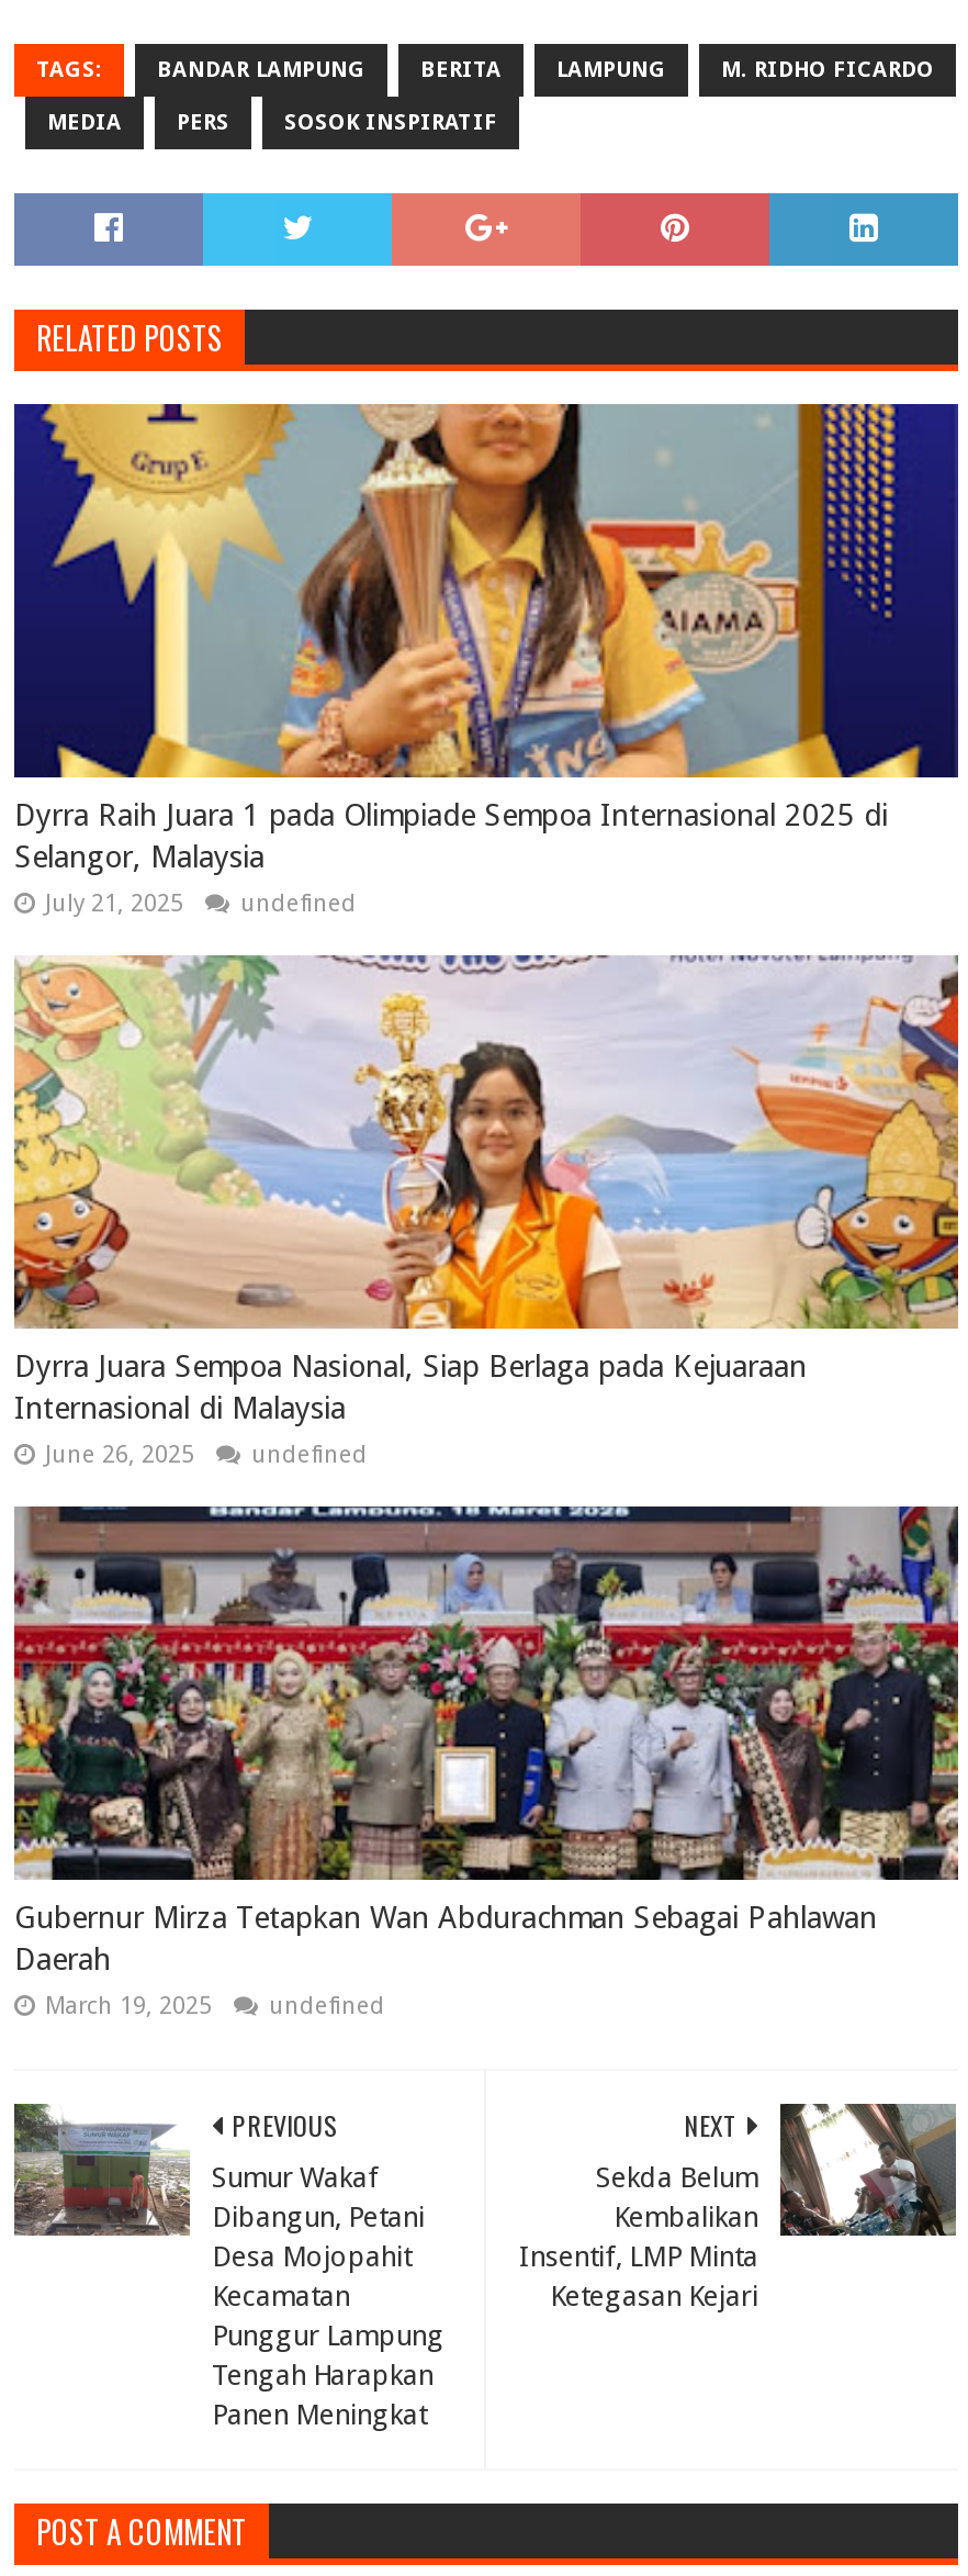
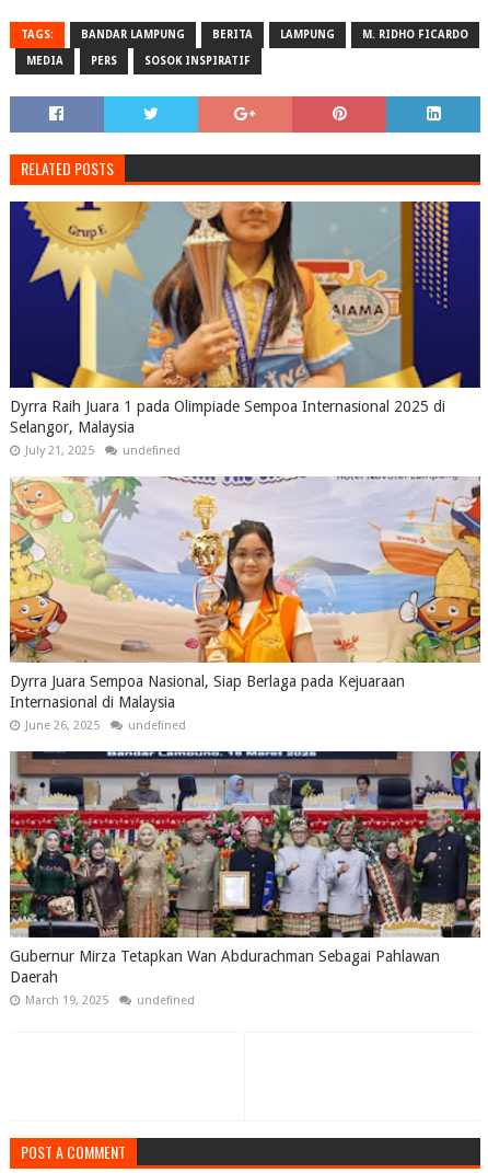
[12,2104,444,2431] [image] | PREVIOUS | Sumur Wakaf | Dibangun, Petani | Desa Mojopahit | Kecamatan | Punggur Lampung | Tengah Harapkan | Panen Meningkat -> none
[519,2102,958,2312] [image] | NEXT | Sekda Belum | Kembalikan | Insentif, LMP Minta | Ketegasan Kejari -> none

